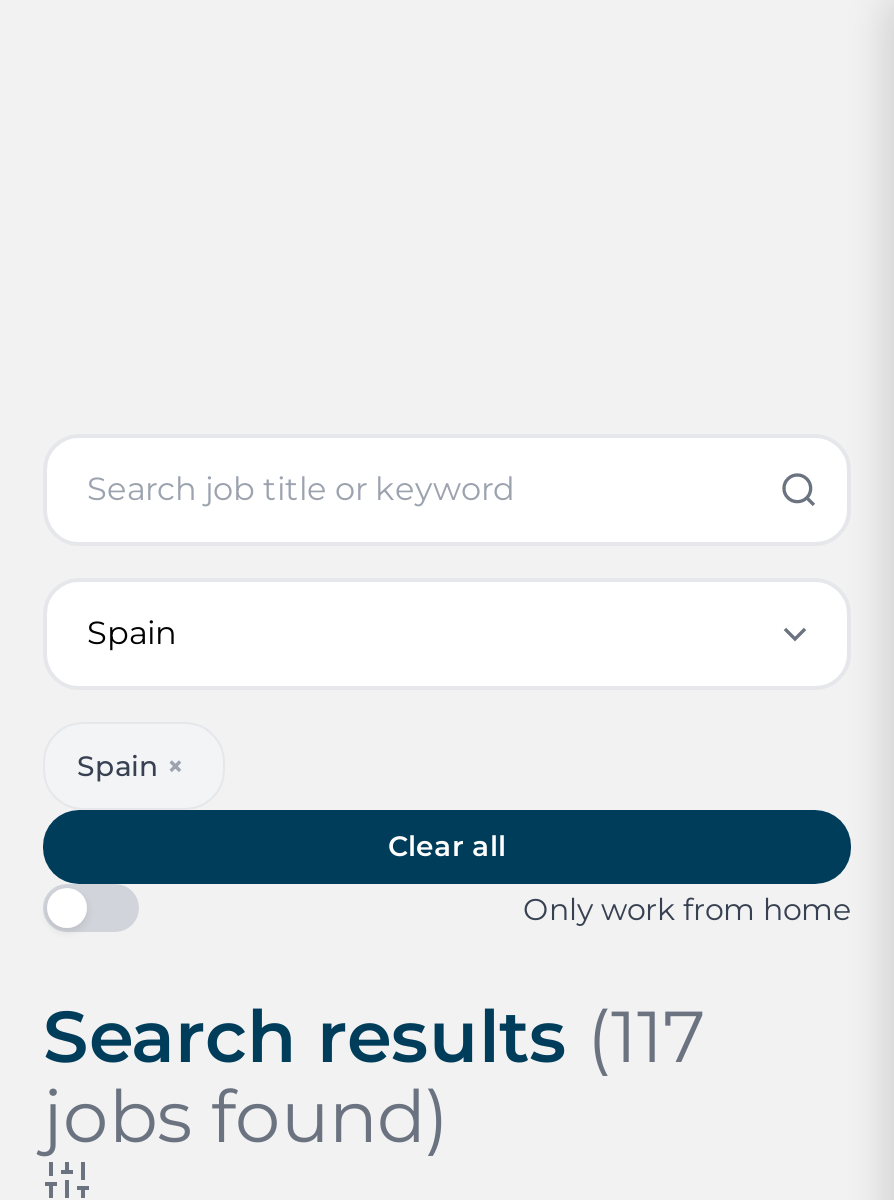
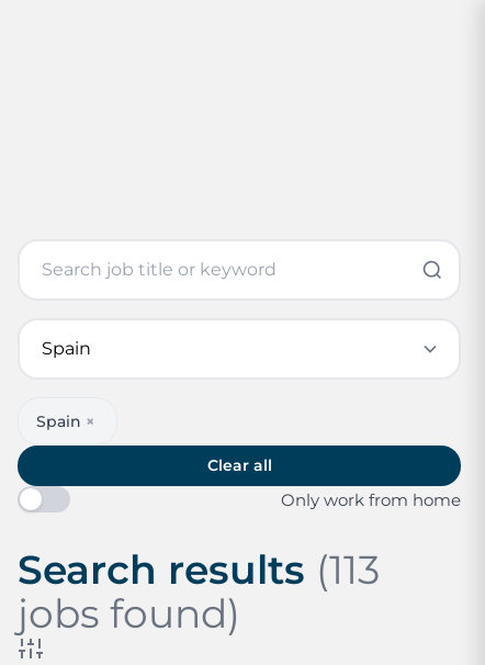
[43,992,705,1080] Search results (117 -> [18,545,380,594] Search results (113

